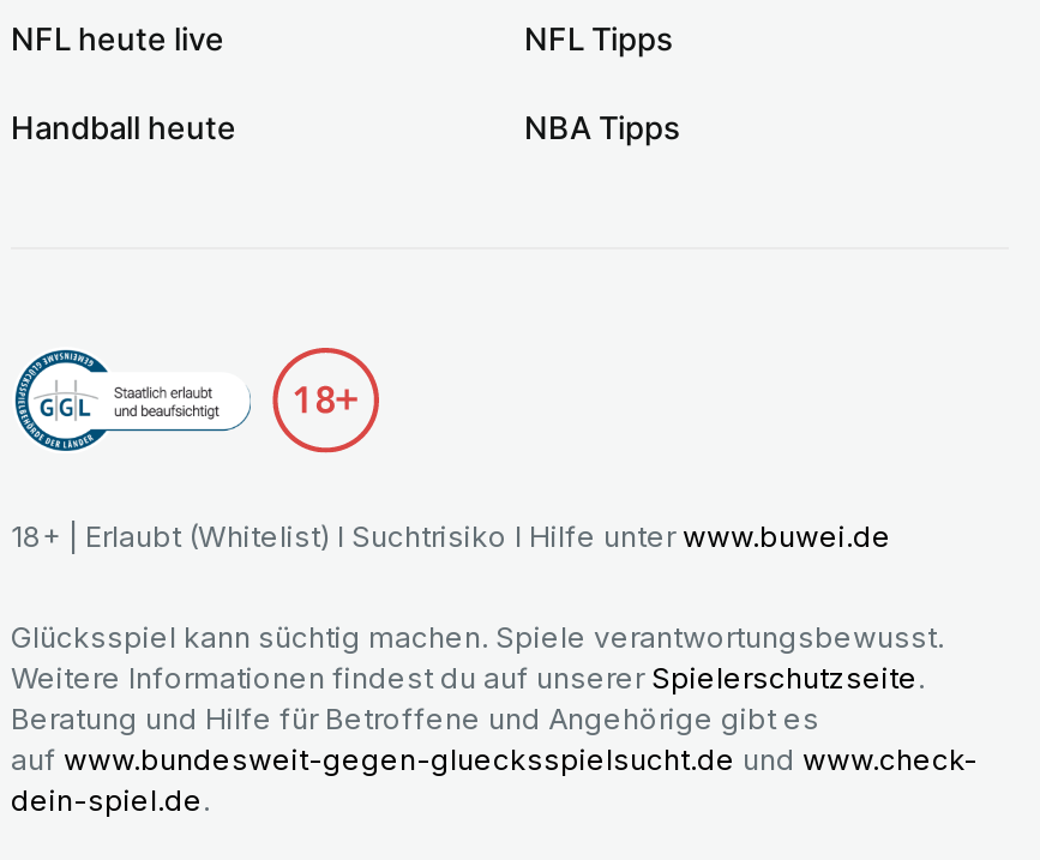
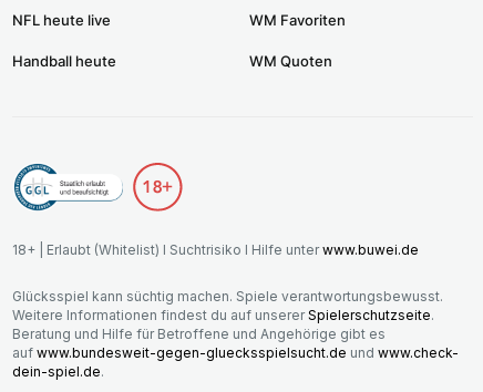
[524,17,673,60] NFL Tipps -> [249,10,346,30] WM Favoriten
[524,106,680,149] NBA Tipps -> [249,51,332,71] WM Quoten

